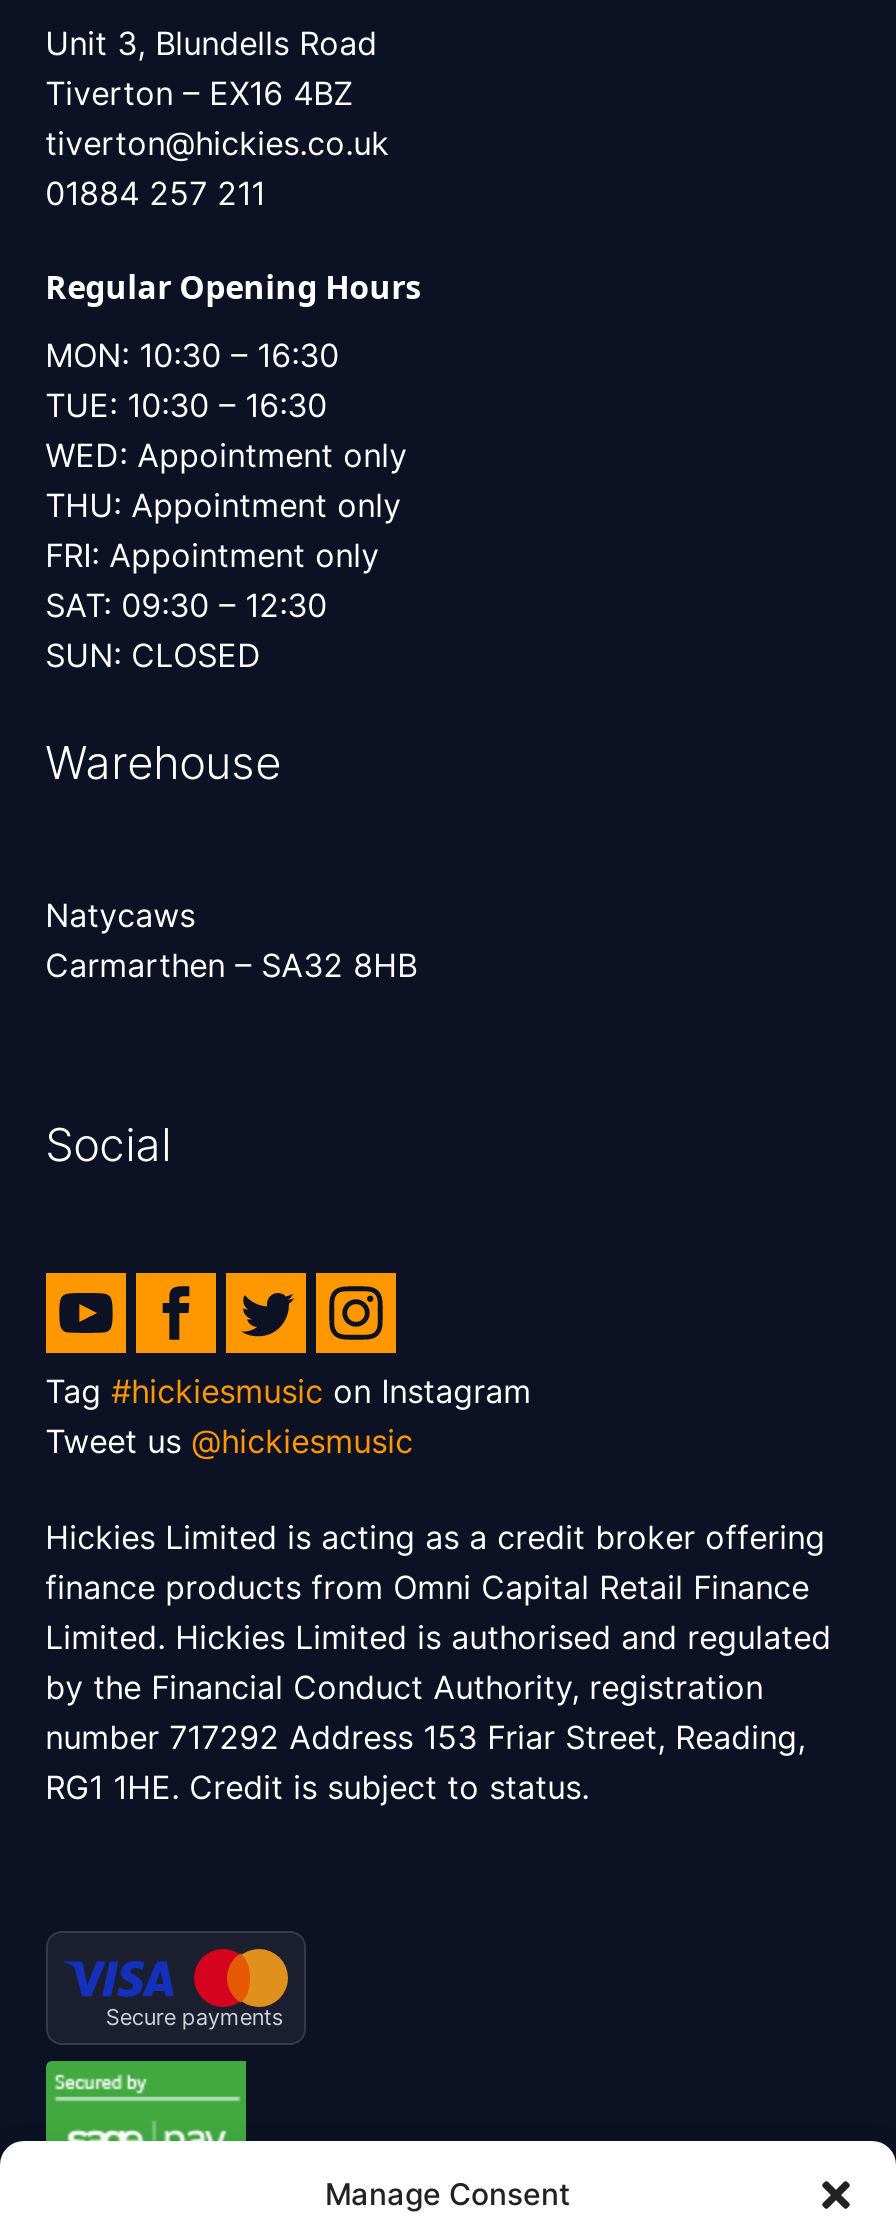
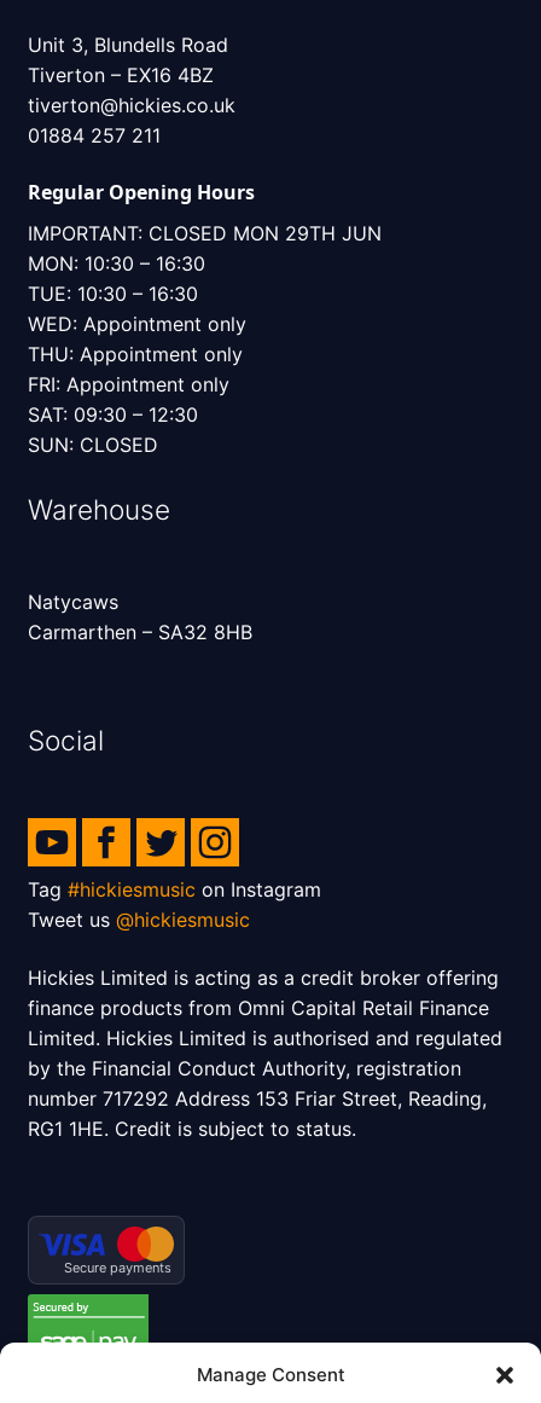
none -> [27,221,381,245] IMPORTANT: CLOSED MON 29TH JUN

